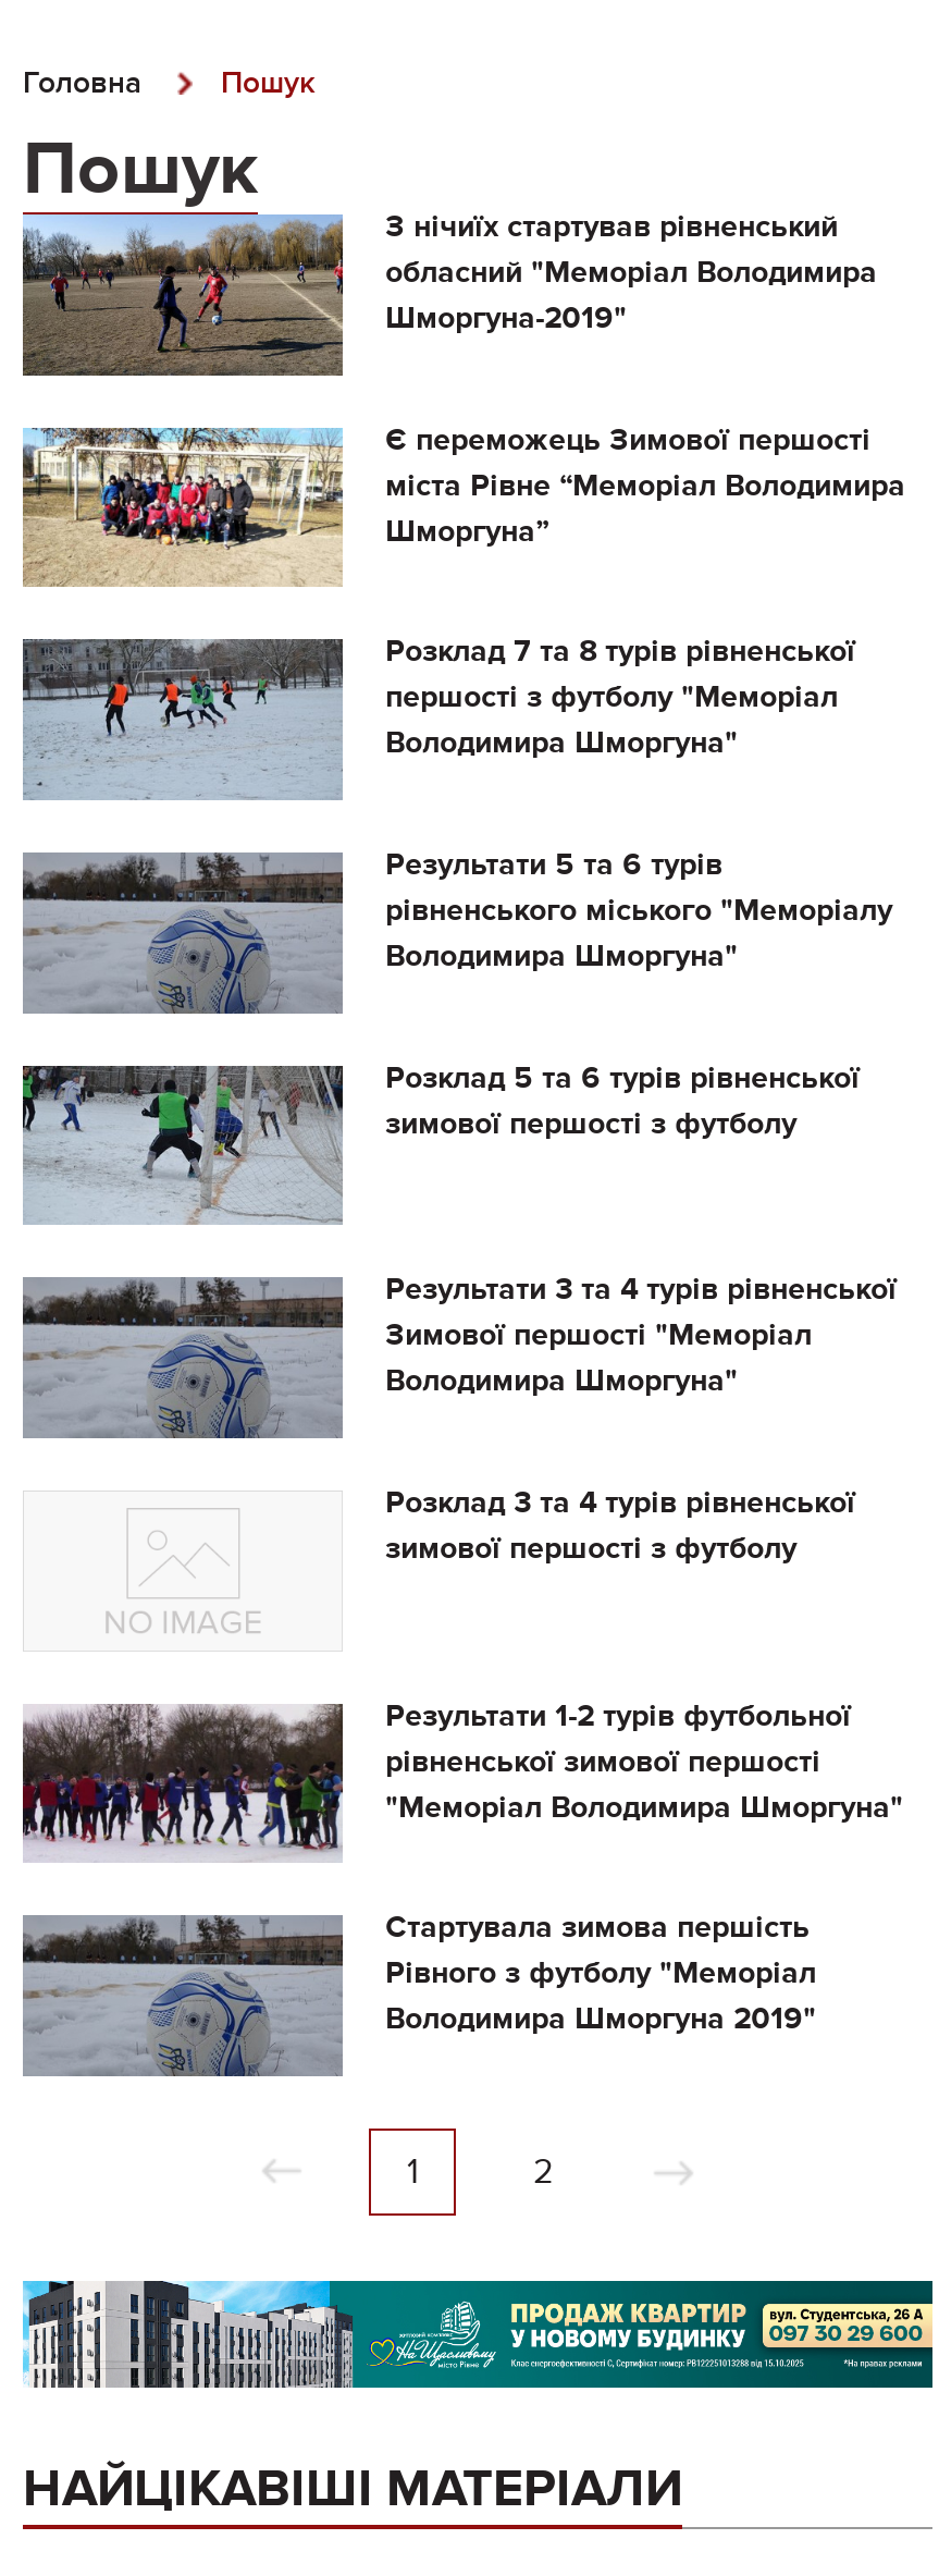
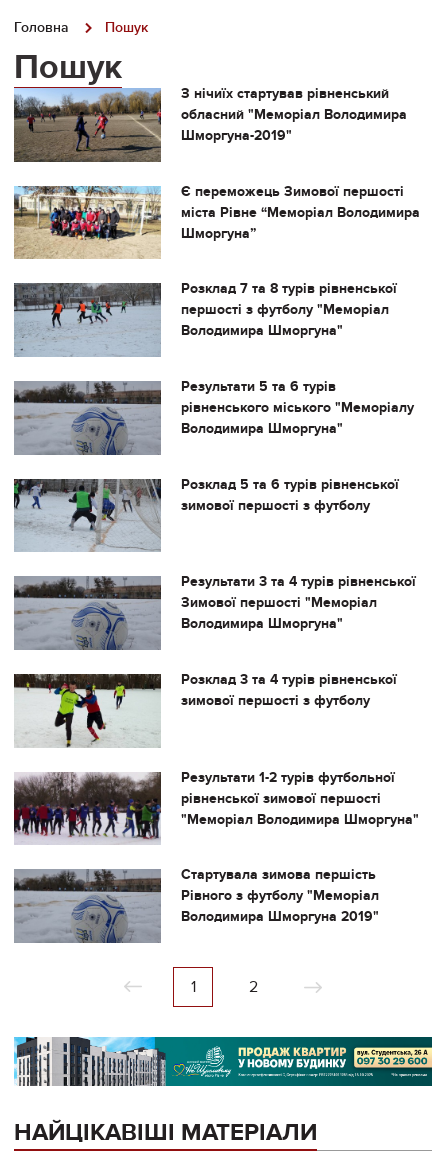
none -> [13,673,162,748] [image]

